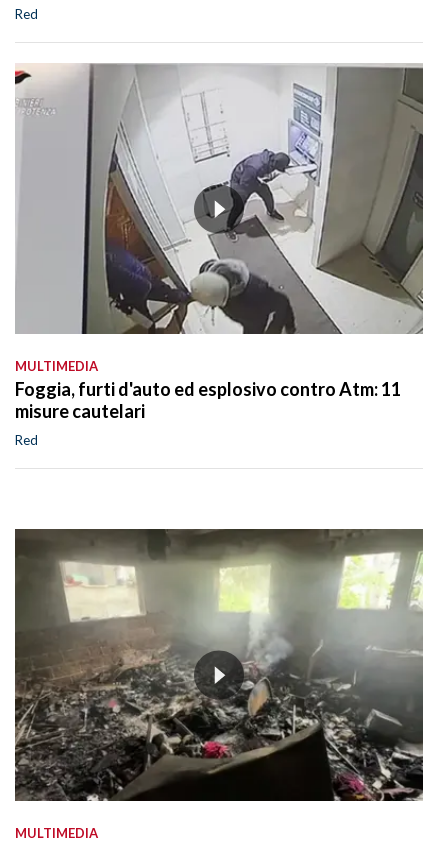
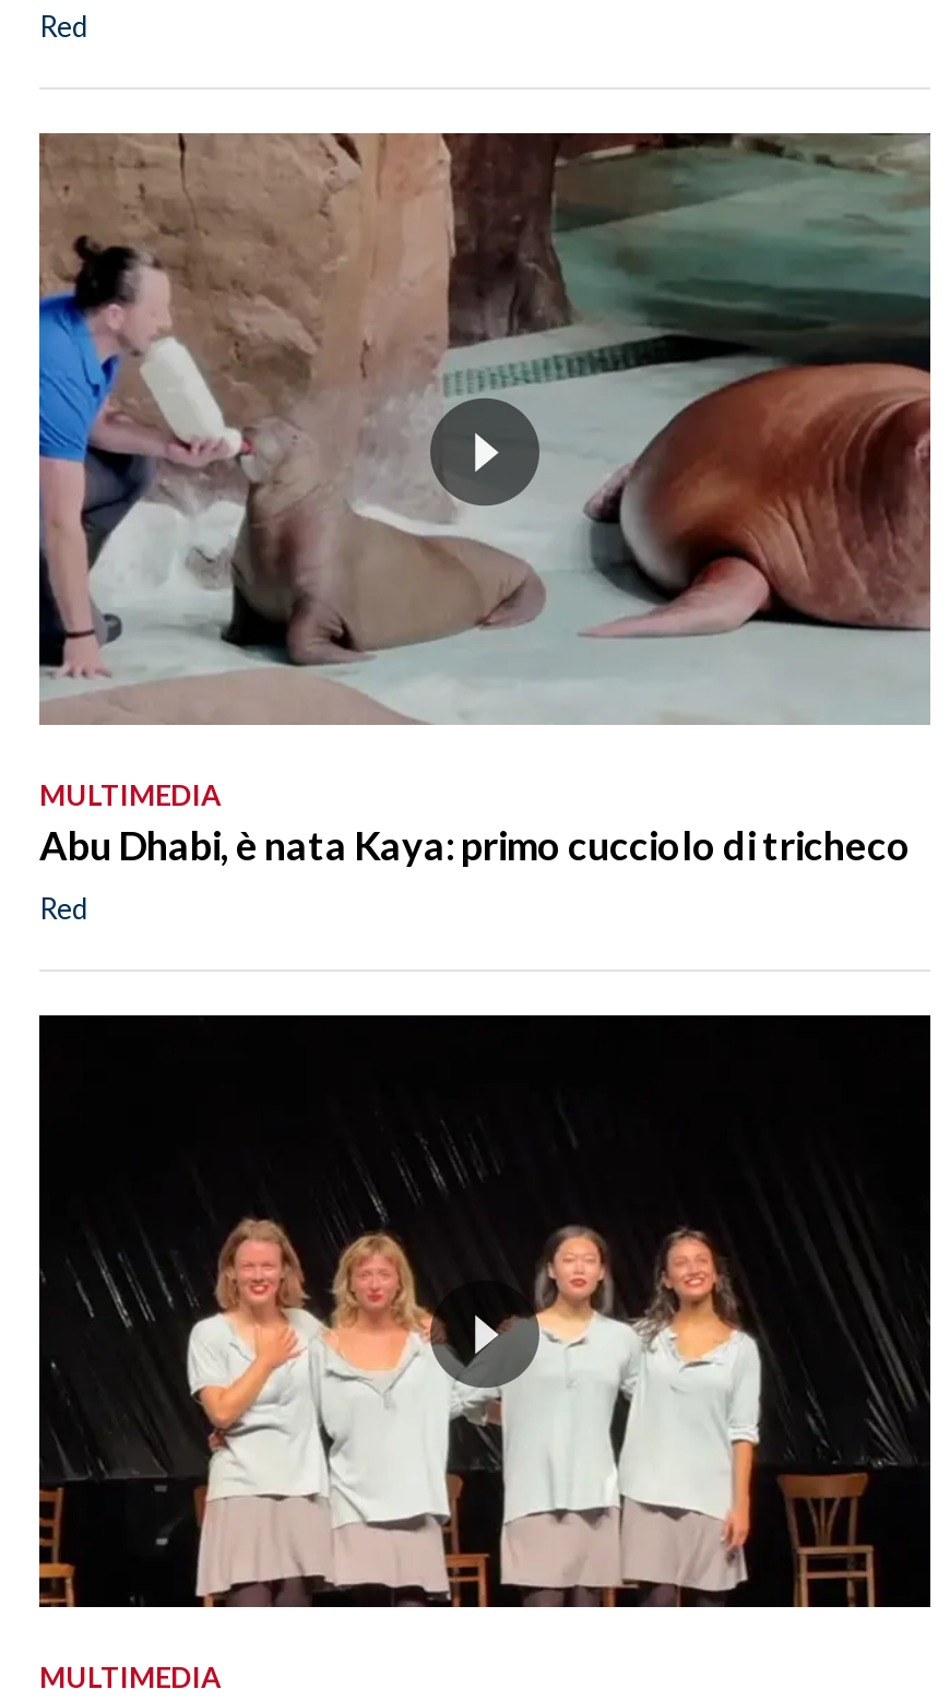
[14,63,424,334] [image] -> [37,131,933,725] [image]
[15,378,401,422] Foggia, furti d'auto ed esplosivo contro Atm: 11 | misure cautelari -> [39,822,911,870] Abu Dhabi, è nata Kaya: primo cucciolo di tricheco
[14,529,424,802] [image] -> [39,1015,933,1609] [image]

